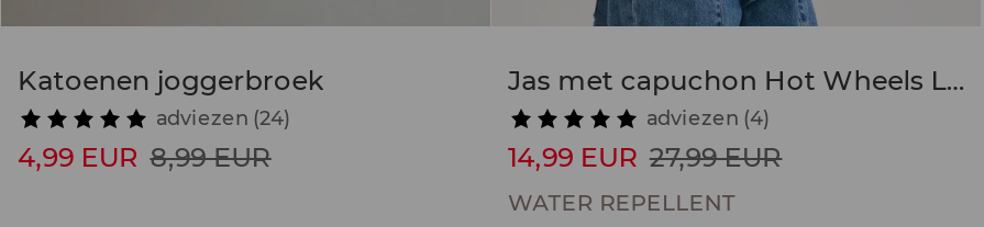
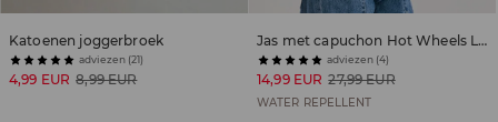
[156,105,290,129] adviezen (24) -> [79,53,143,65] adviezen (21)

